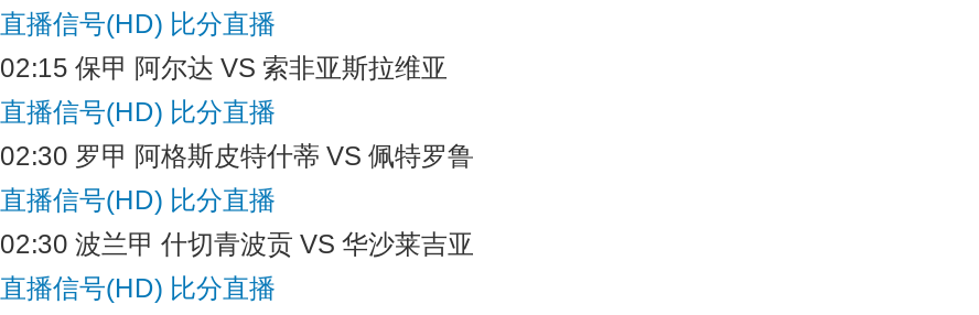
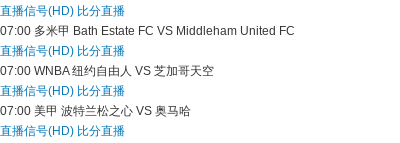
[0,53,448,84] 02:15 保甲阿尔达 VS 索非亚斯拉维亚 -> [0,24,295,38] 07:00 多米甲Bath Estate FC VS Middleham United FC
[0,141,474,172] 02:30 罗甲阿格斯皮特什蒂 VS 佩特罗鲁 -> [0,64,214,78] 07:00 WNBA纽约自由人 VS 芝加哥天空
[0,229,474,260] 02:30 波兰甲什切青波贡 VS 华沙莱吉亚 -> [0,104,191,118] 07:00 美甲波特兰松之心 VS 奥马哈

